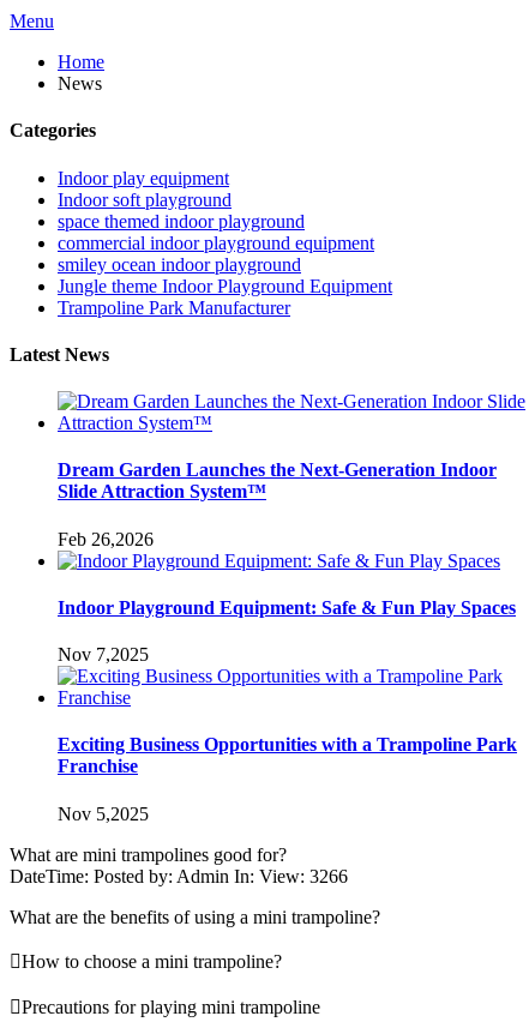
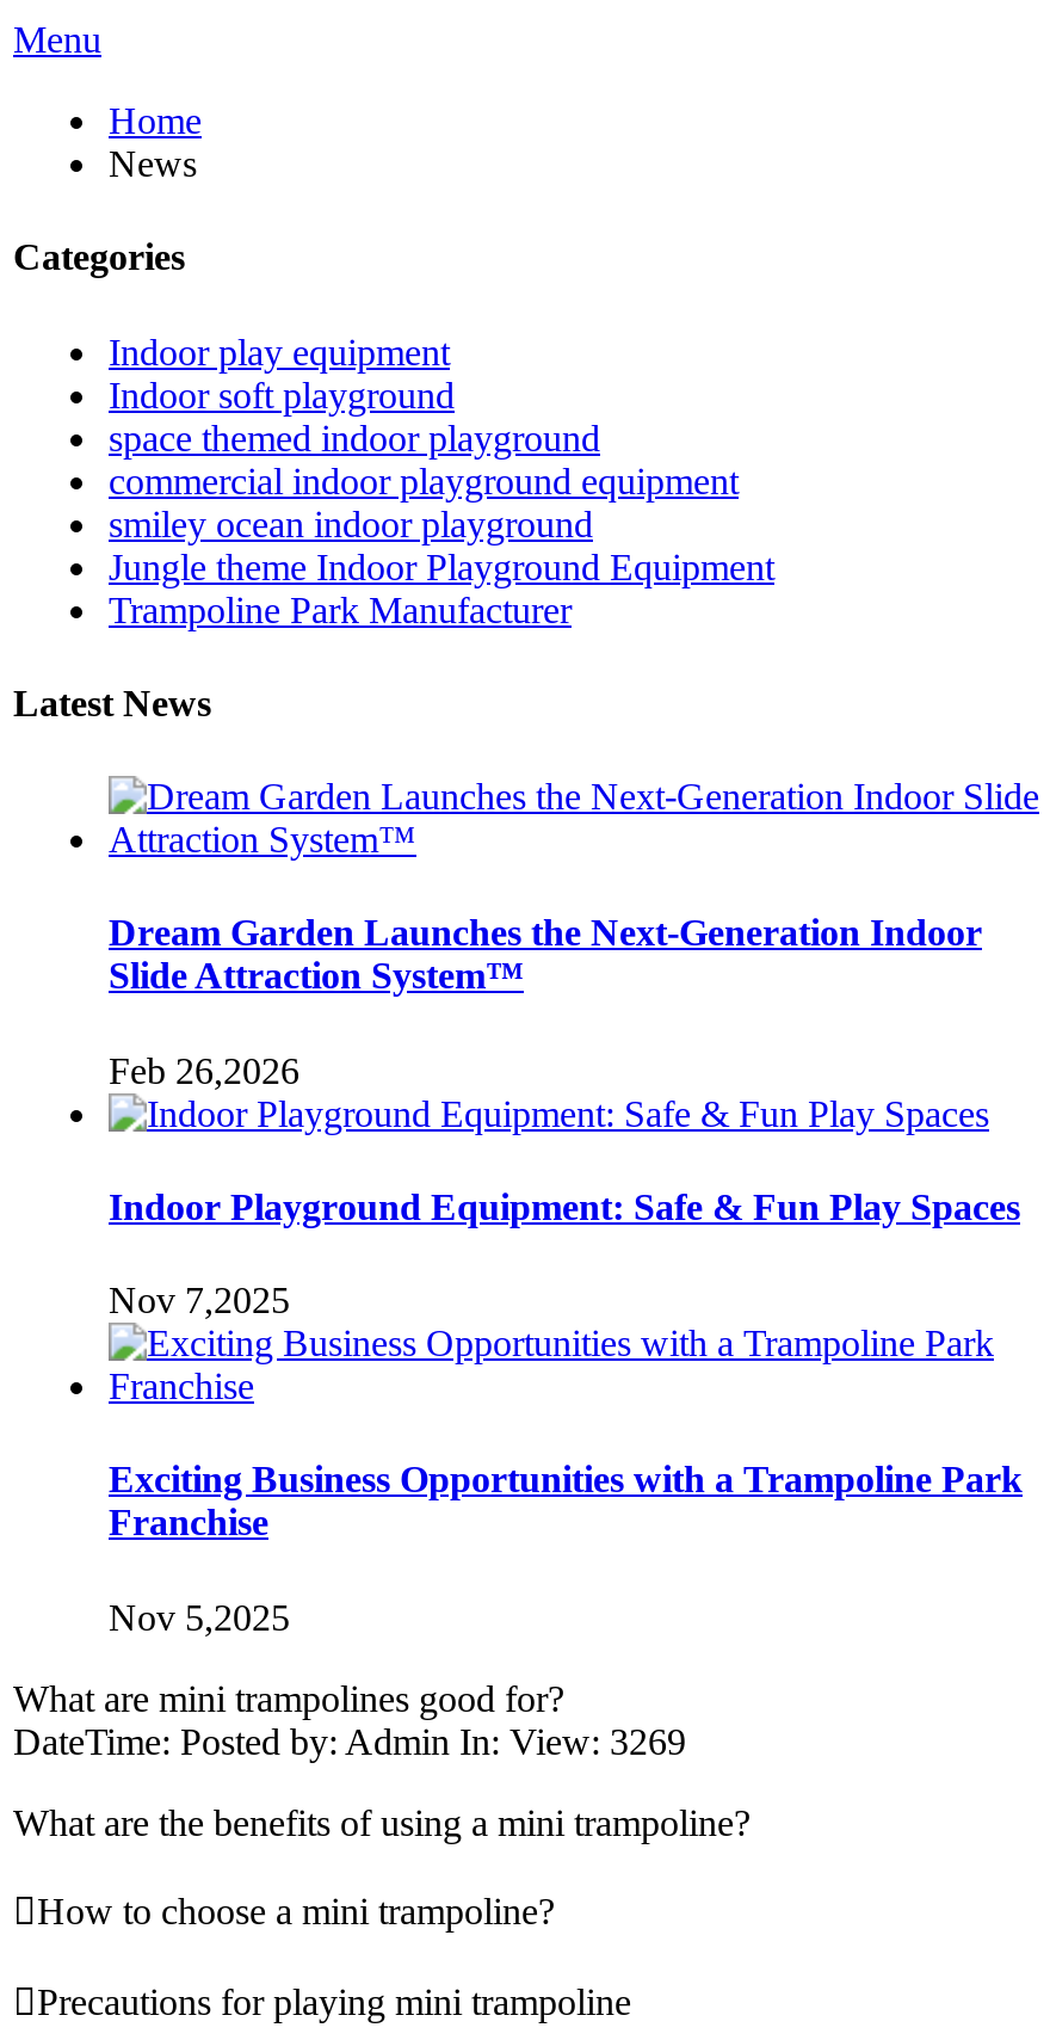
[10,866,348,886] DateTime: Posted by: Admin In: View: 3266 -> [13,1721,686,1761] DateTime: Posted by: Admin In: View: 3269

